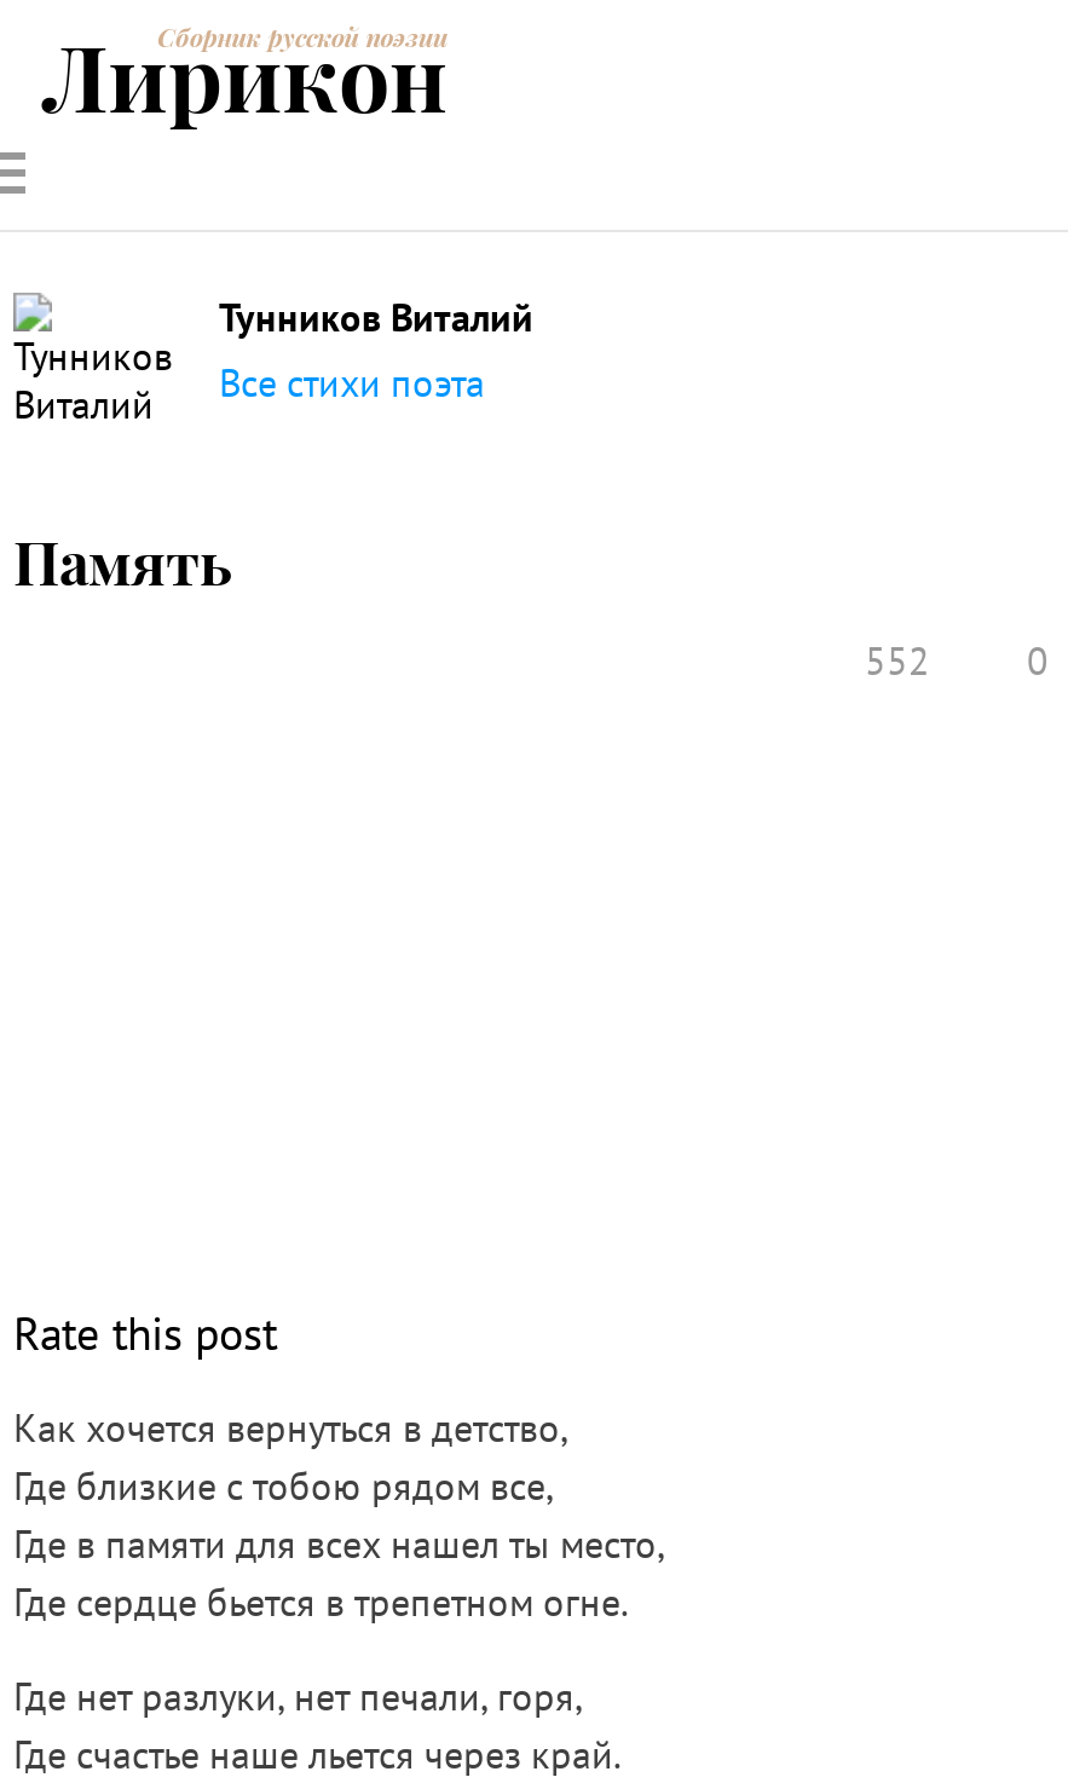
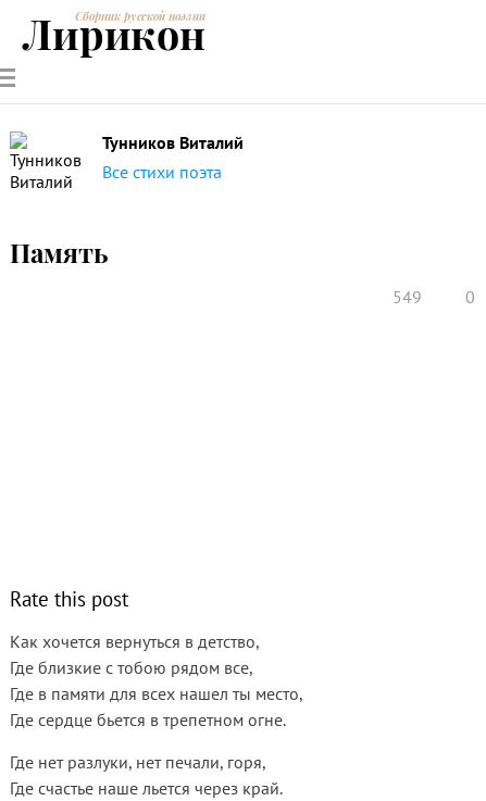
[865,636,1049,685] 552 0 -> [392,286,475,308] 549 0

